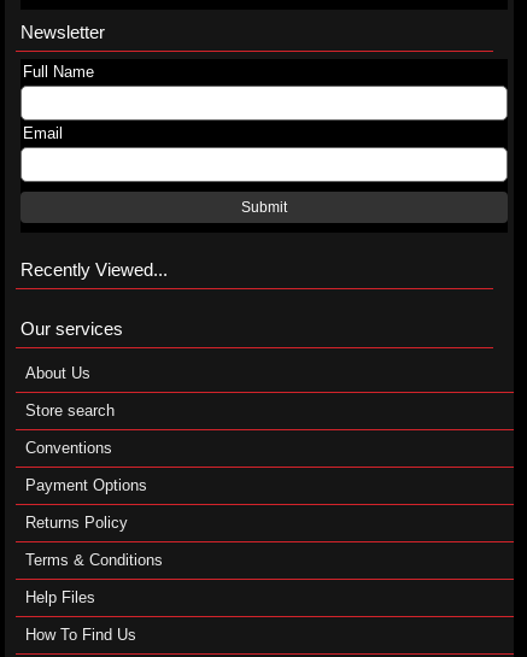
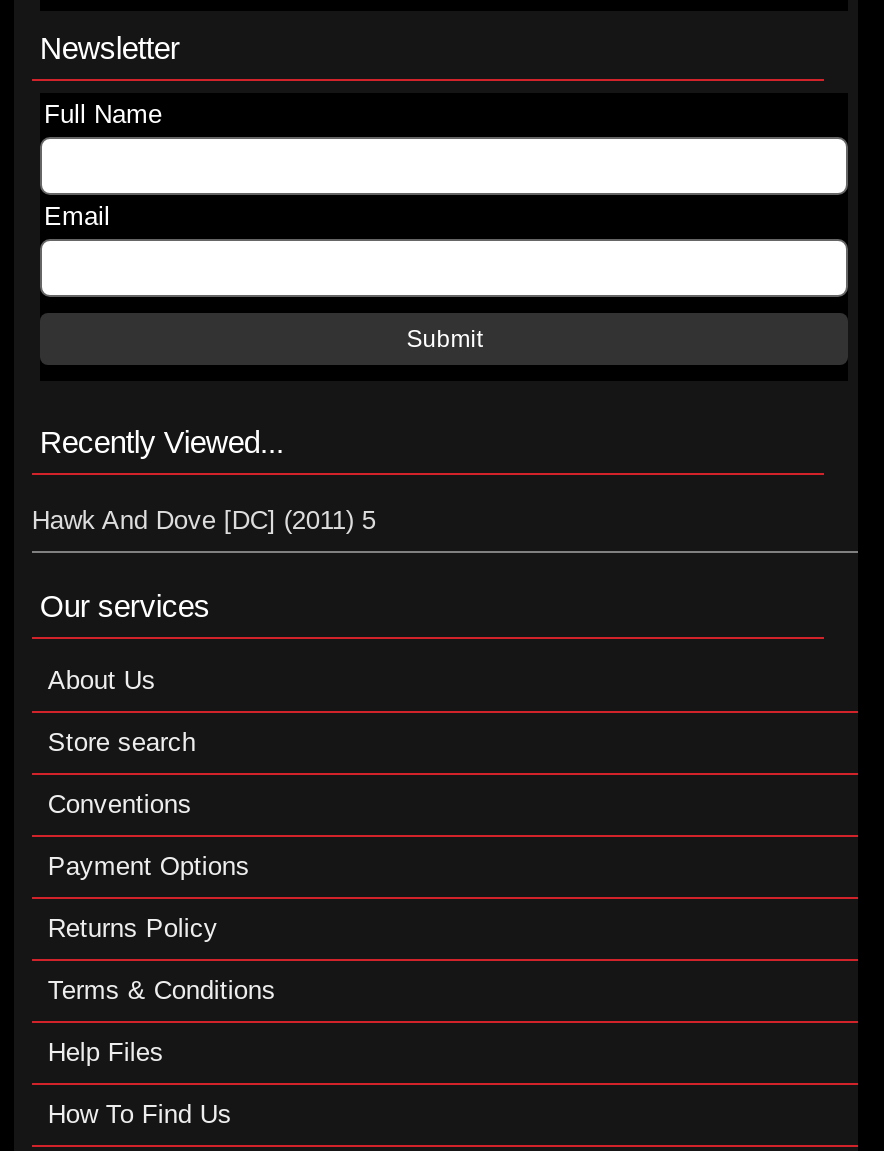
none -> [32,505,376,535] Hawk And Dove [DC] (2011) 5

